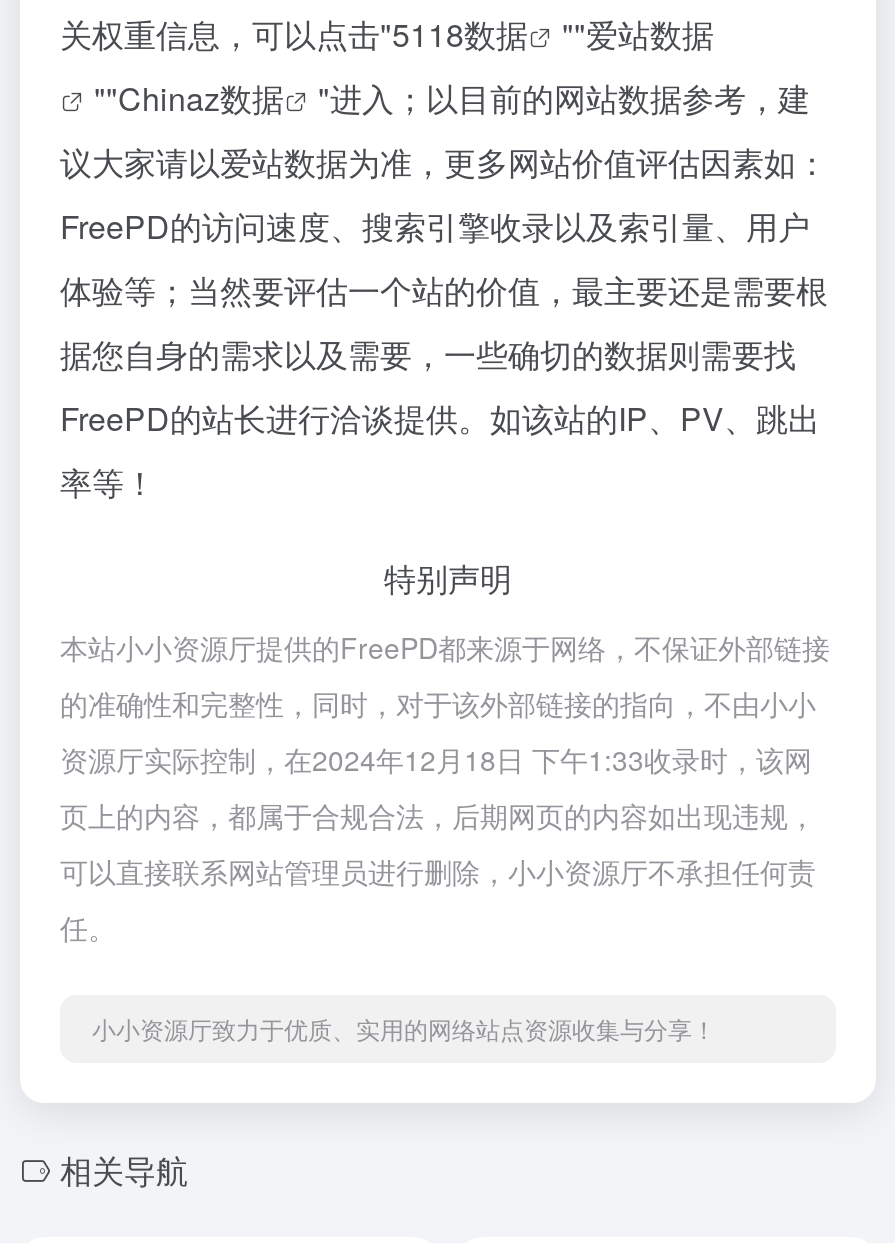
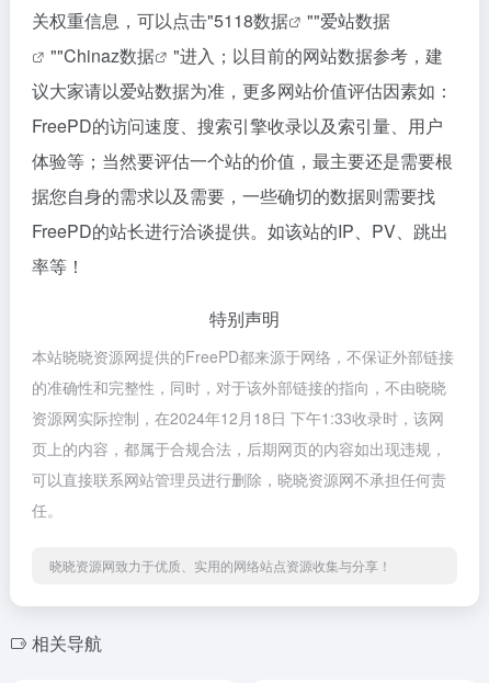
[60,627,830,667] 本站小小资源厅提供的FreePD都来源于网络，不保证外部链接 -> [32,345,454,367] 本站晓晓资源网提供的FreePD都来源于网络，不保证外部链接
[60,683,816,723] 的准确性和完整性，同时，对于该外部链接的指向，不由小小 -> [32,376,446,398] 的准确性和完整性，同时，对于该外部链接的指向，不由晓晓
[60,739,812,779] 资源厅实际控制，在2024年12月18日 下午1:33收录时，该网 -> [32,407,444,428] 资源网实际控制，在2024年12月18日 下午1:33收录时，该网
[60,851,816,891] 可以直接联系网站管理员进行删除，小小资源厅不承担任何责 -> [32,468,446,490] 可以直接联系网站管理员进行删除，晓晓资源网不承担任何责
[92,1011,716,1045] 小小资源厅致力于优质、实用的网络站点资源收集与分享！ -> [49,556,391,574] 晓晓资源网致力于优质、实用的网络站点资源收集与分享！

